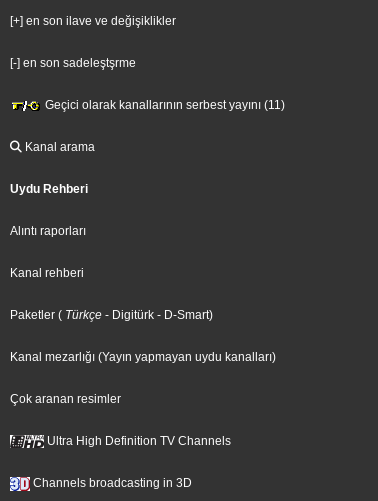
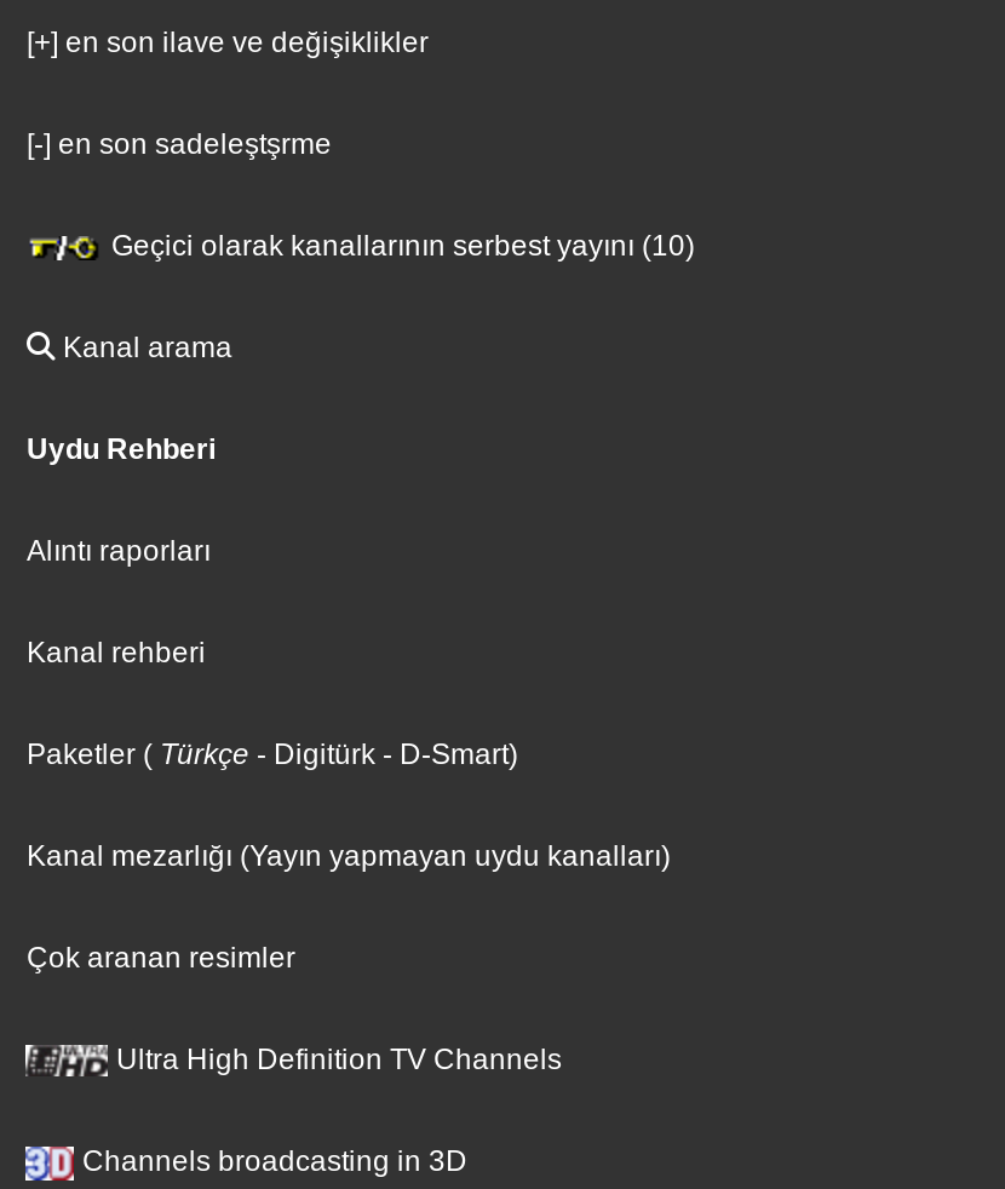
[42,98,285,112] Geçici olarak kanallarının serbest yayını (11) -> [104,229,695,263] Geçici olarak kanallarının serbest yayını (10)

